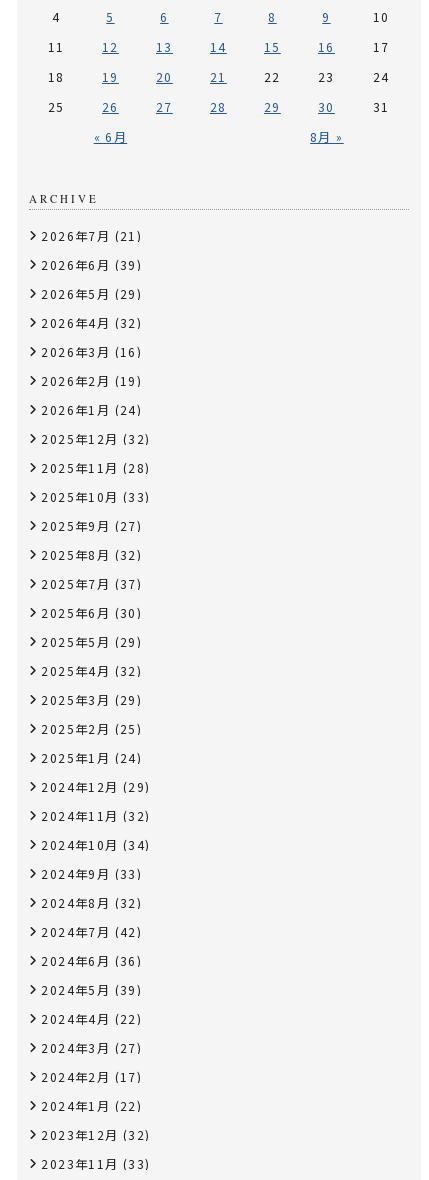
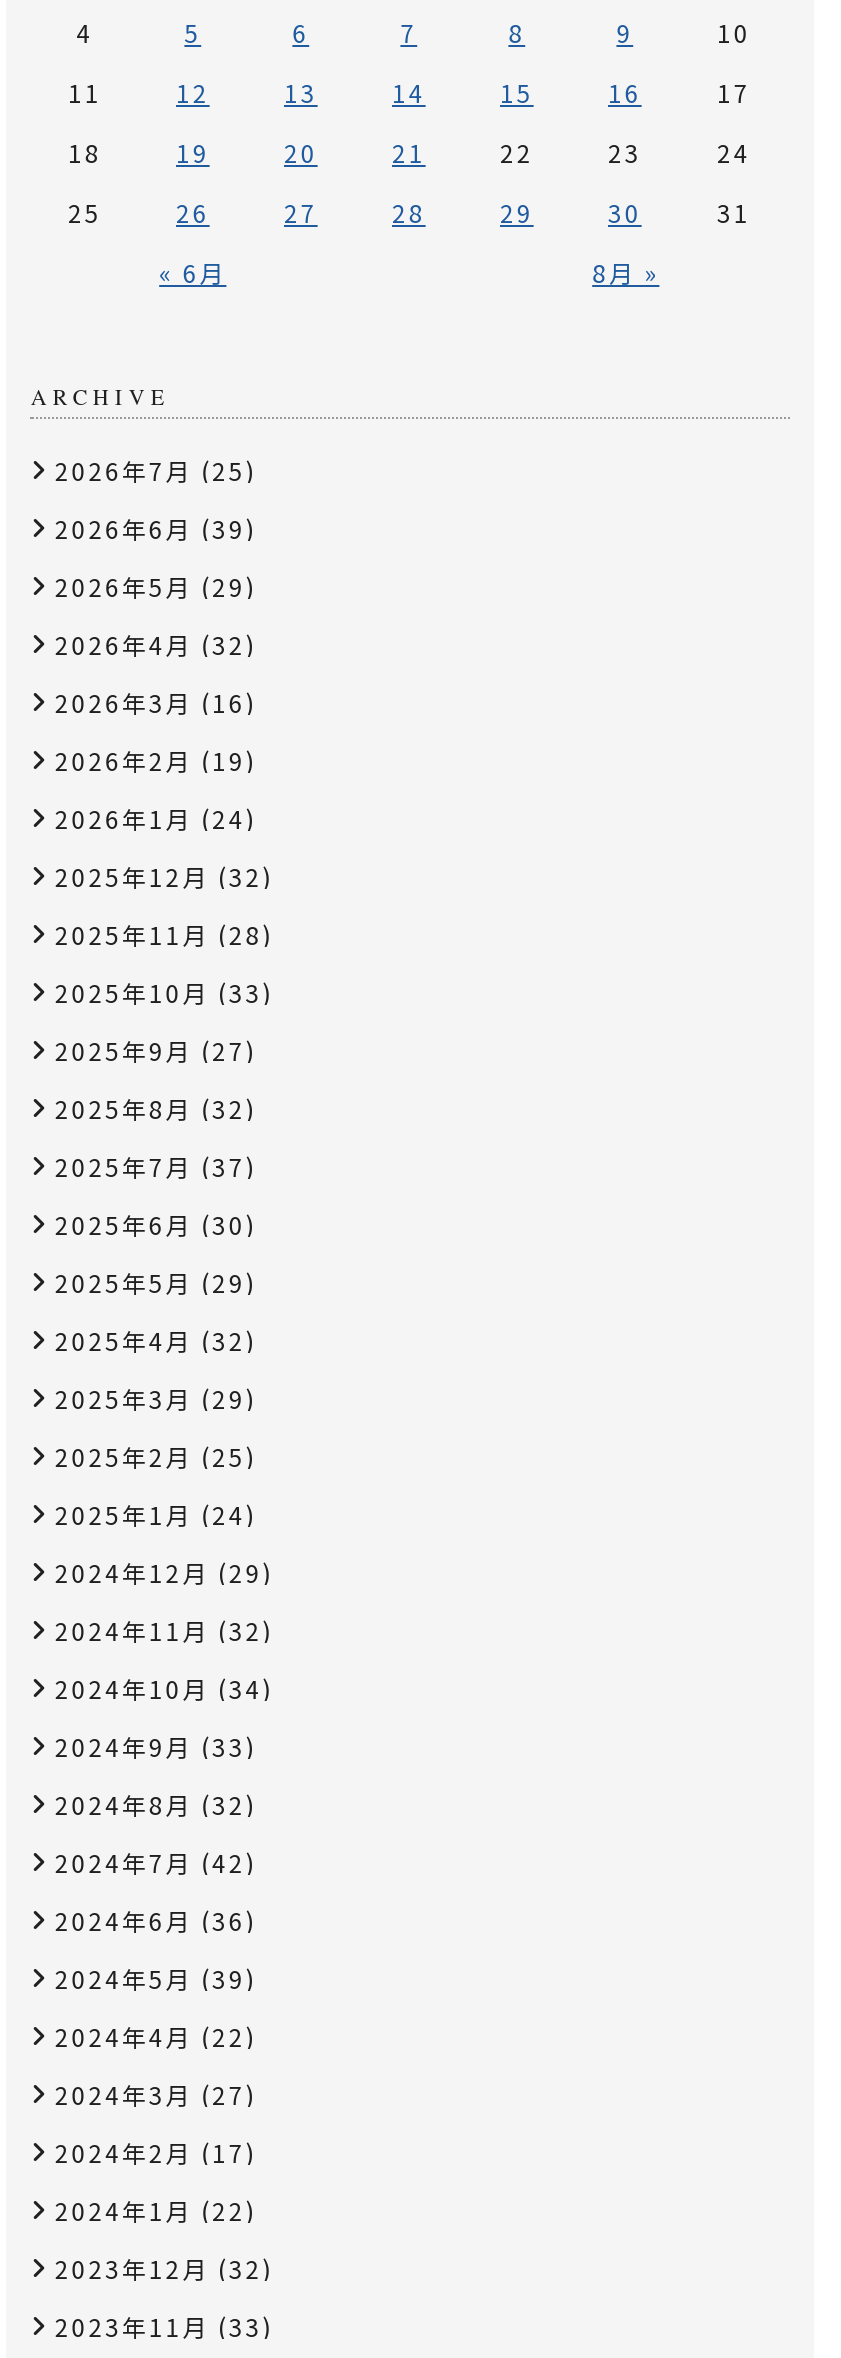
[41,226,142,243] 2026年7月(21) -> [55,452,256,486] 2026年7月(25)

